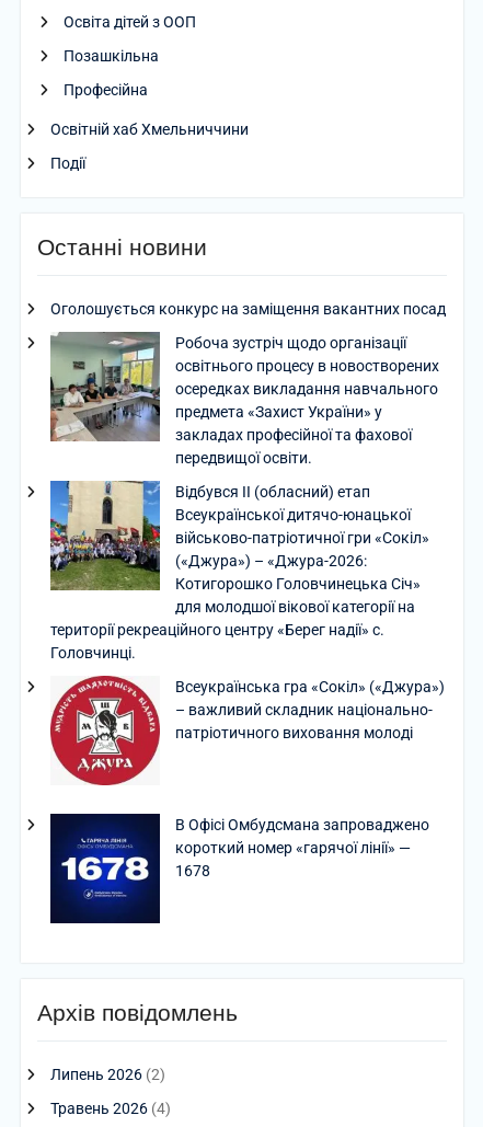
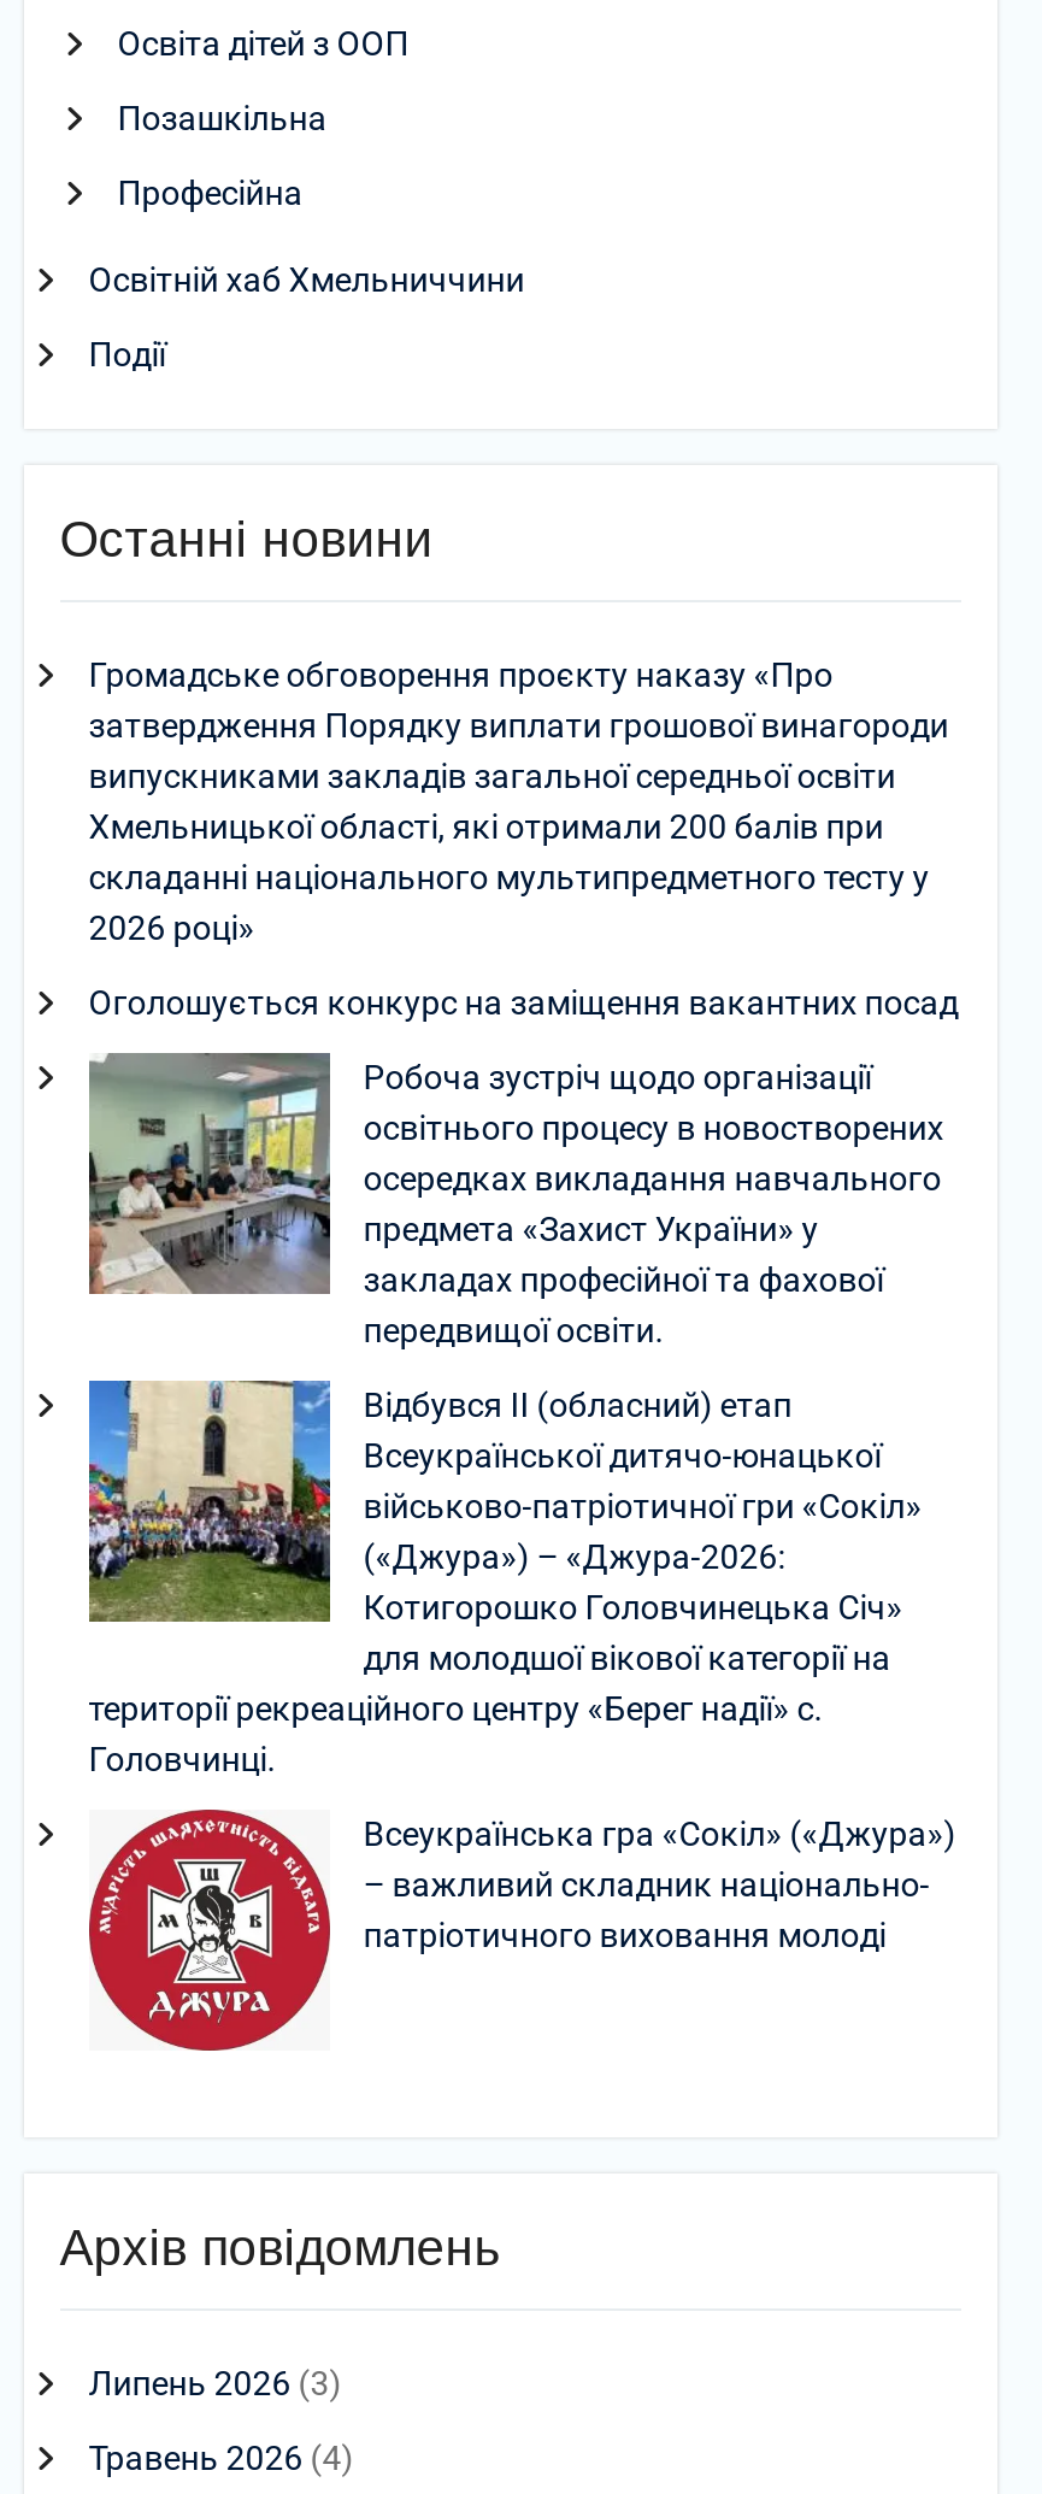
none -> [88,655,949,947] Громадське обговорення проєкту наказу «Про | затвердження Порядку виплати грошової винагороди | випускниками закладів загальної середньої освіти | Хмельницької області, які отримали 200 балів при | складанні національного мультипредметного тесту у | 2026 році»
moved [48,300,445,741] -> [84,983,958,1954]: [image] | Оголошується конкурс на заміщення вакантних посад | Робоча зустріч щодо організації | ... | – важливий складник національно- | патріотичного виховання молоді
[49,813,429,920] [image] | В Офісі Омбудсмана запроваджено | короткий номер «гарячої лінії» — | 1678 -> none
[50,1066,165,1083] Липень 2026 (2) -> [88,2364,341,2402] Липень 2026 (3)

